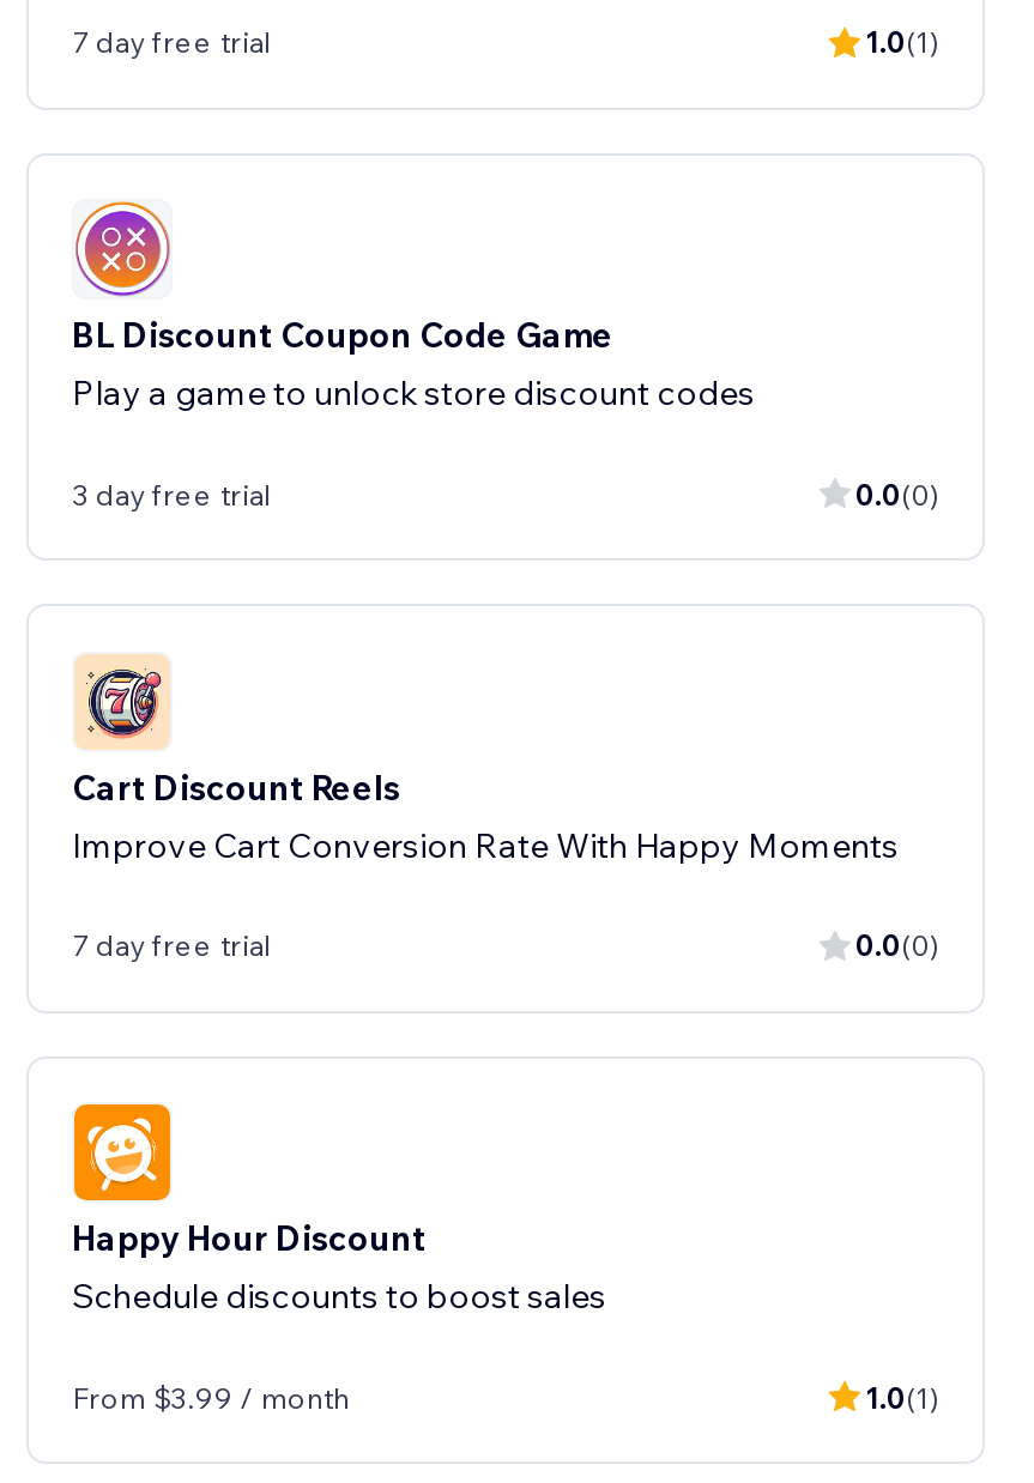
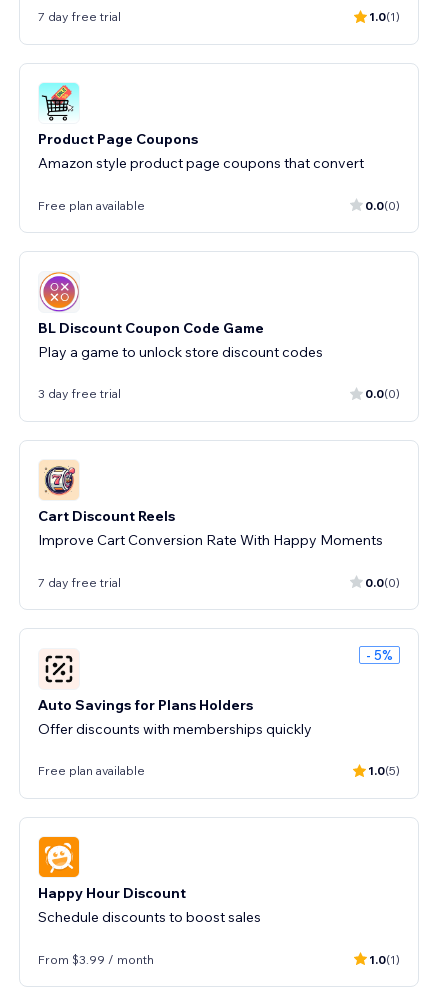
none -> [38,82,400,212] [image] | Product Page Coupons | Amazon style product page coupons that convert | Free plan available | 0.0(0)
none -> [38,647,400,778] [image] | - 5% | Auto Savings for Plans Holders | Offer discounts with memberships quickly | Free plan available | 1.0(5)

